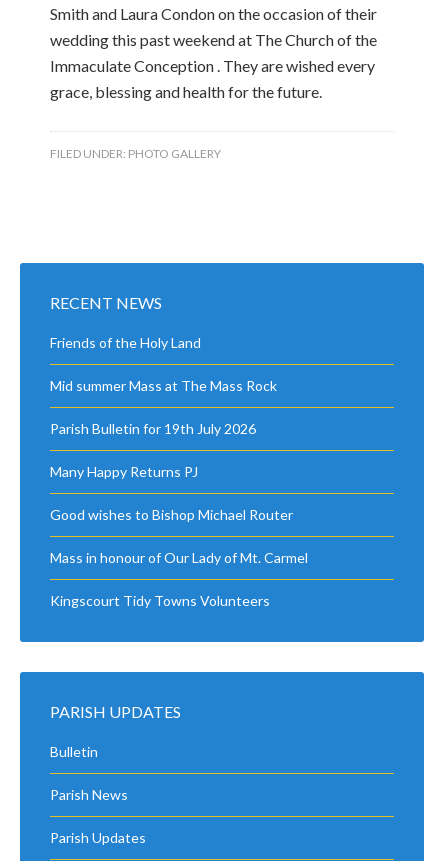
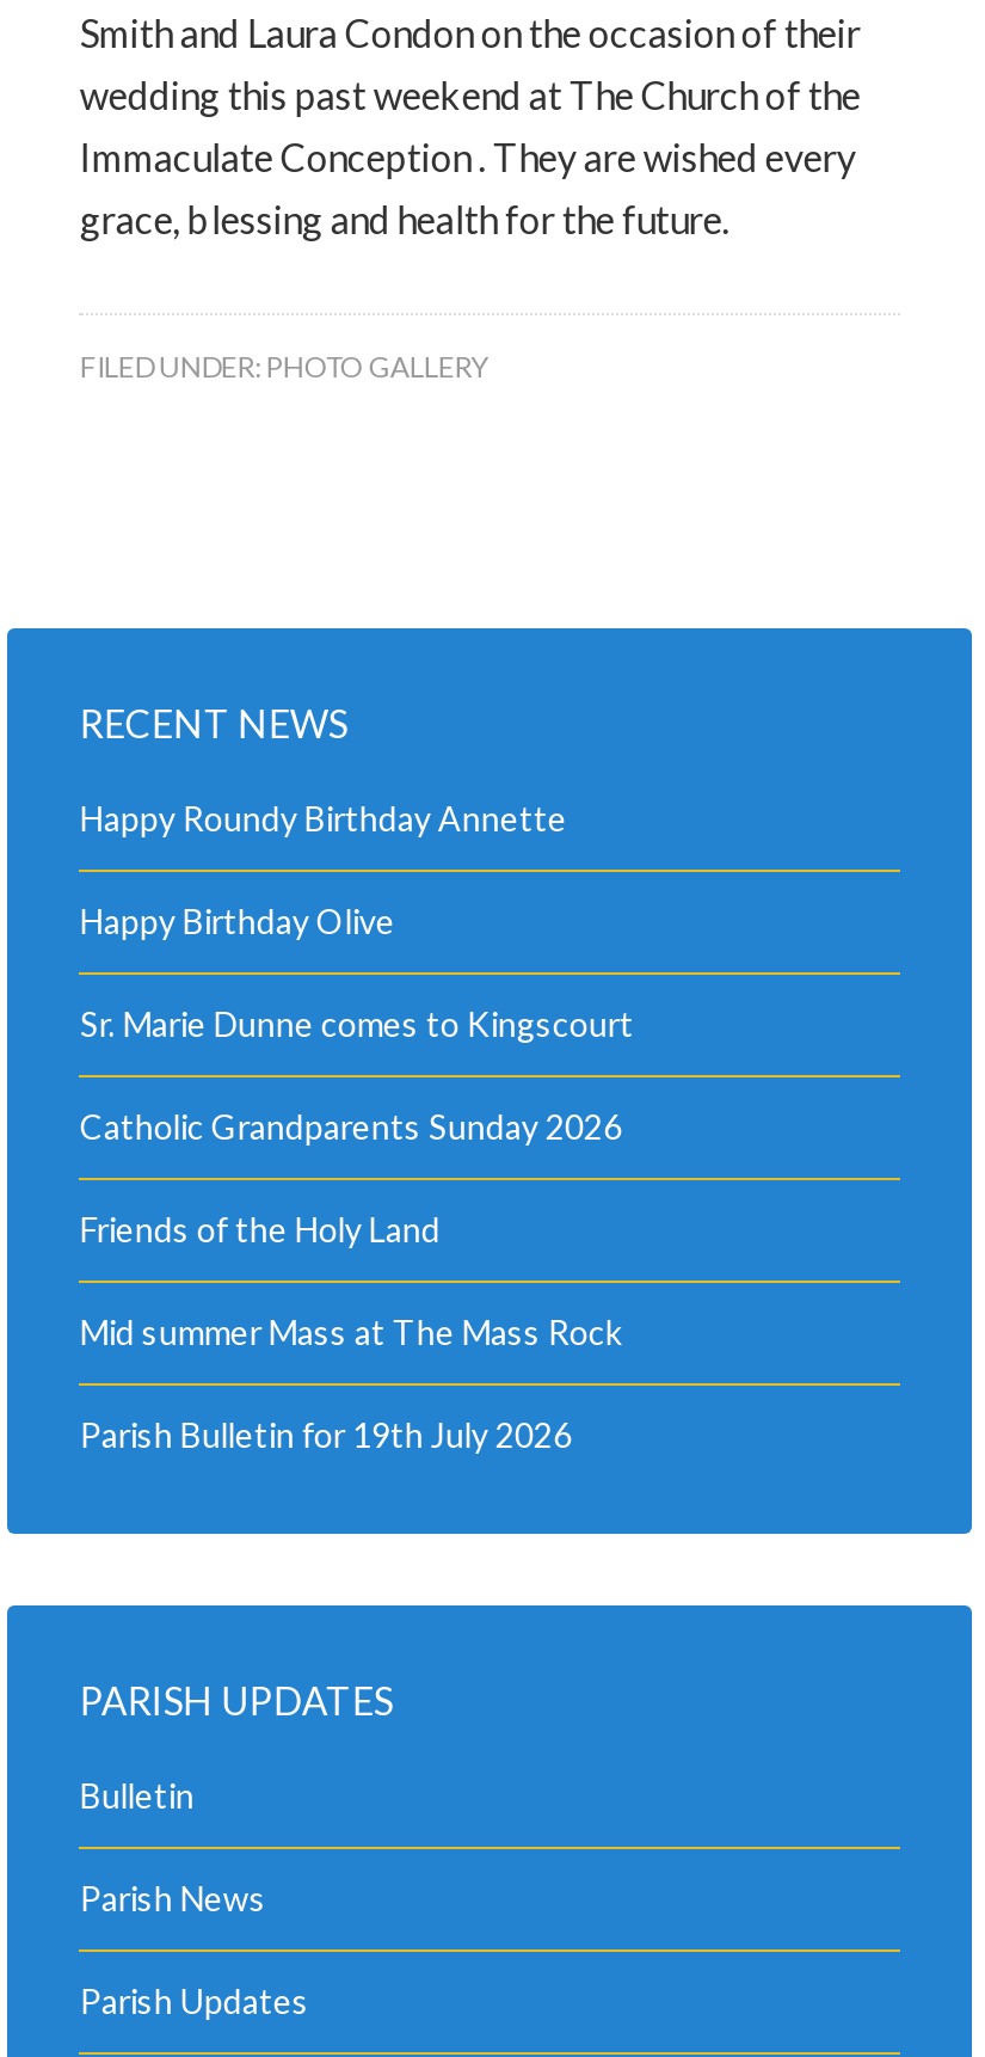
none -> [80,798,634,1147] Happy Roundy Birthday Annette | Happy Birthday Olive | Sr. Marie Dunne comes to Kingscourt | Catholic Grandparents Sunday 2026
moved [50,334,277,437] -> [80,1209,622,1455]: Friends of the Holy Land | Mid summer Mass at The Mass Rock | Parish Bulletin for 19th July 2026
[50,463,308,609] Many Happy Returns PJ | Good wishes to Bishop Michael Router | Mass in honour of Our Lady of Mt. Carmel | Kingscourt Tidy Towns Volunteers -> none

